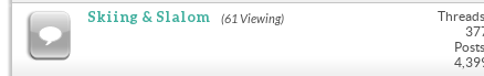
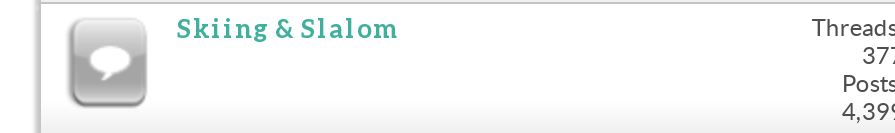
[221,12,284,26] (61 Viewing) -> none

